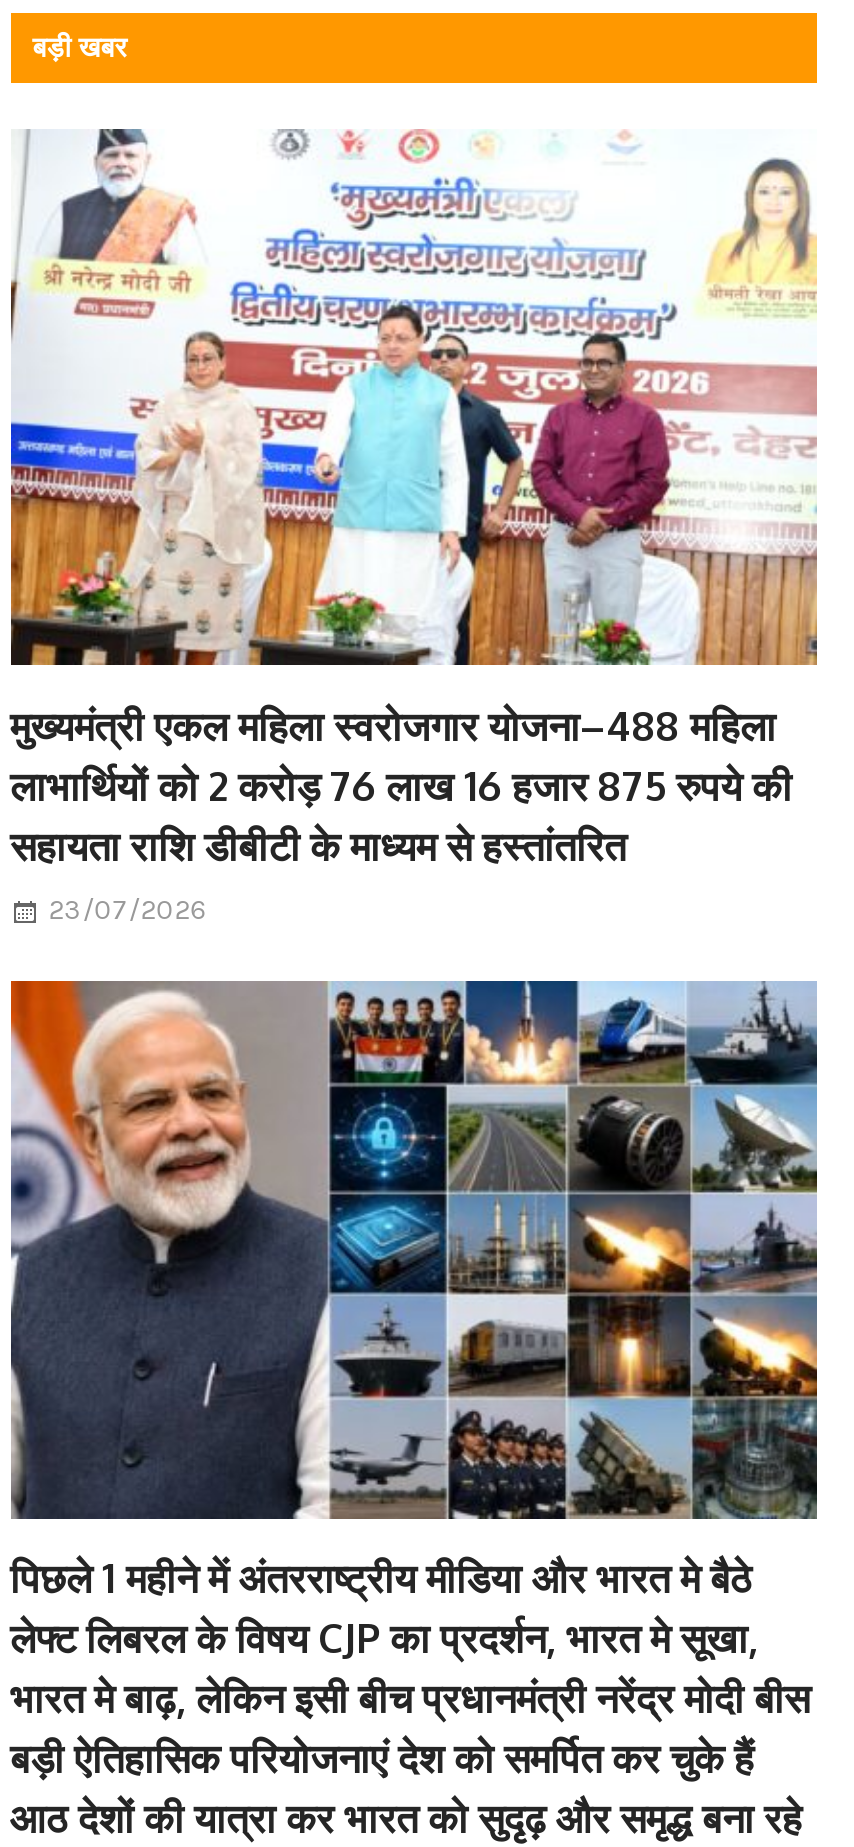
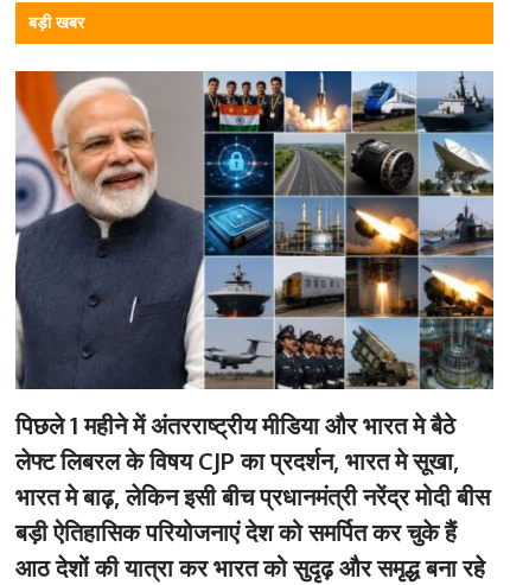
[9,129,819,928] [image] | मुख्यमंत्री एकल महिला स्वरोजगार योजना–488 महिला | लाभार्थियों को 2 करोड़ 76 लाख 16 हजार 875 रुपये की | सहायता राशि डीबीटी के माध्यम से हस्तांतरित | 23/07/2026 -> none

